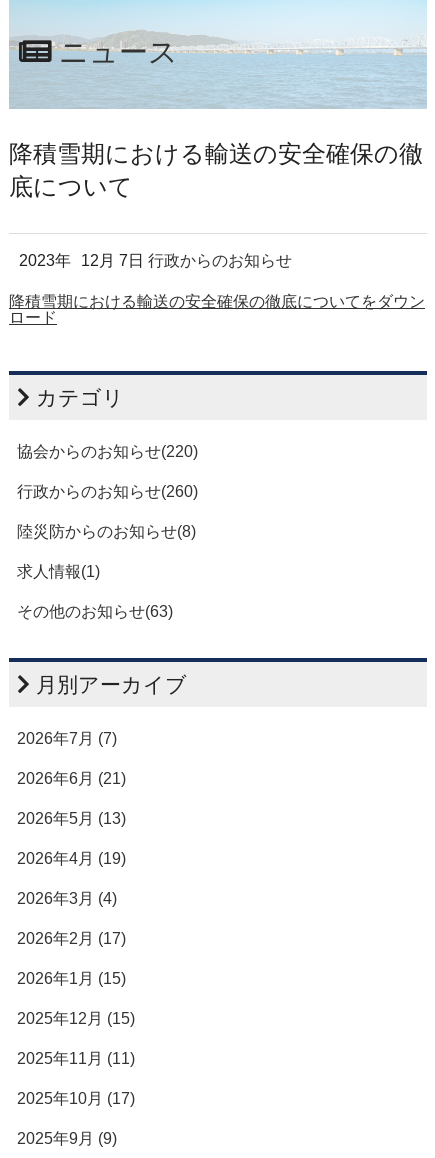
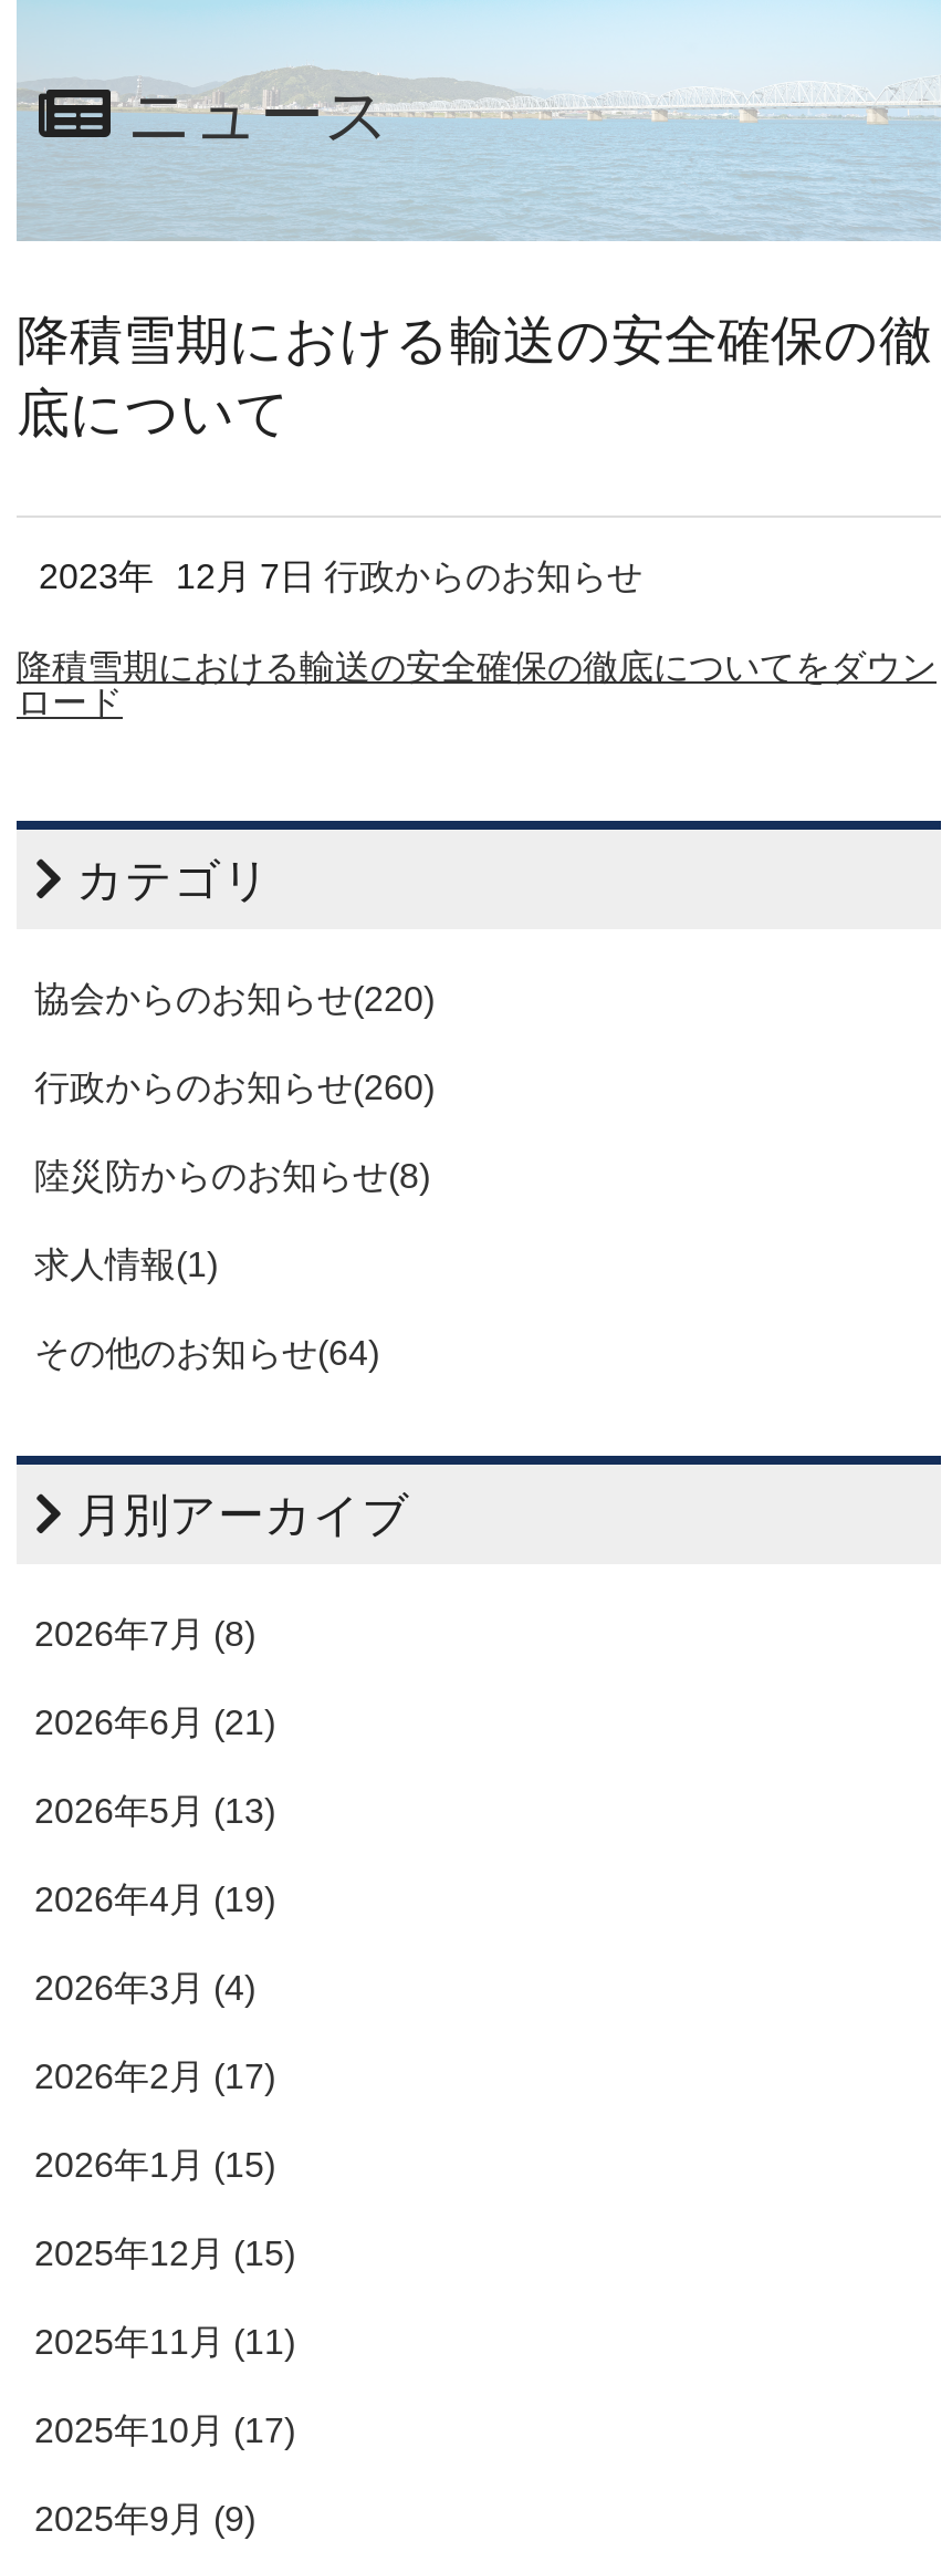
[17,603,173,620] その他のお知らせ(63) -> [34,1335,379,1372] その他のお知らせ(64)
[17,730,117,747] 2026年7月 (7) -> [34,1616,255,1653] 2026年7月 (8)

